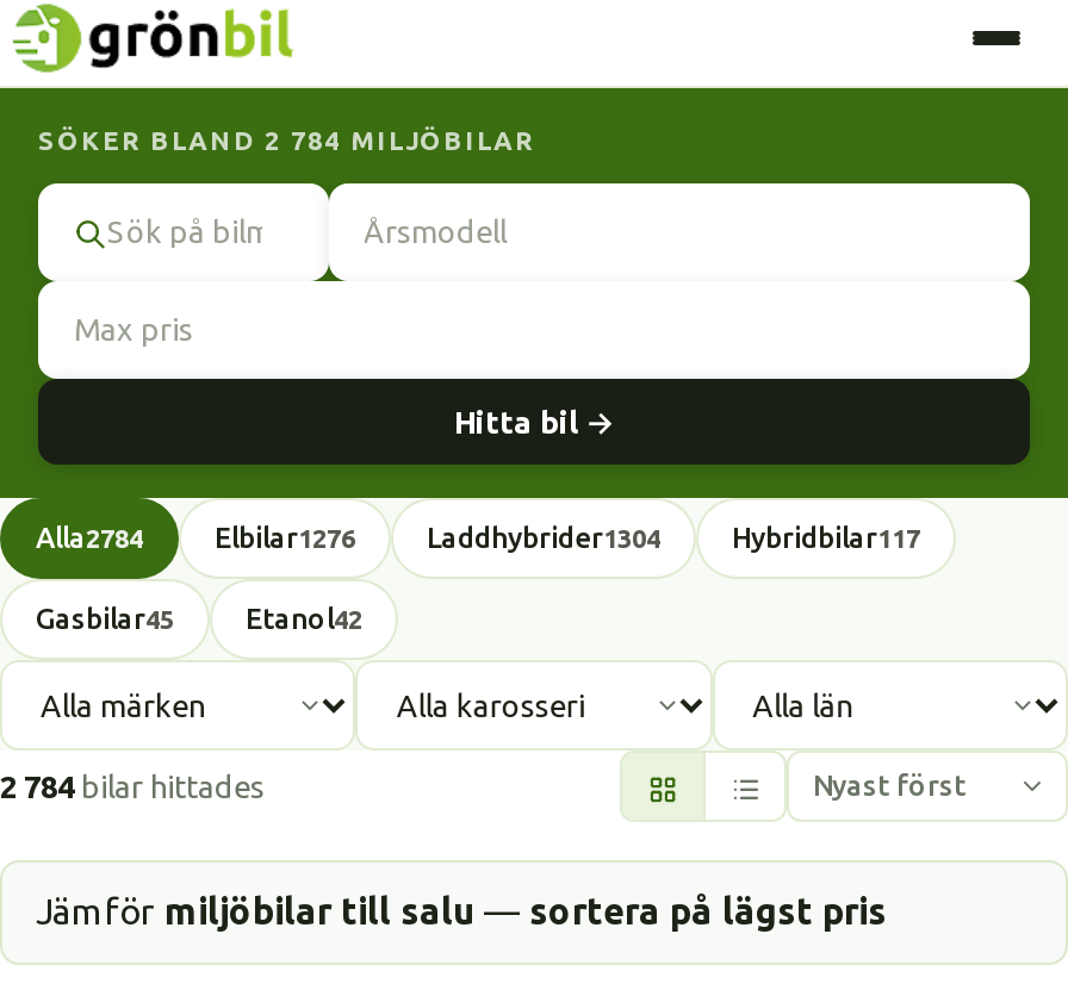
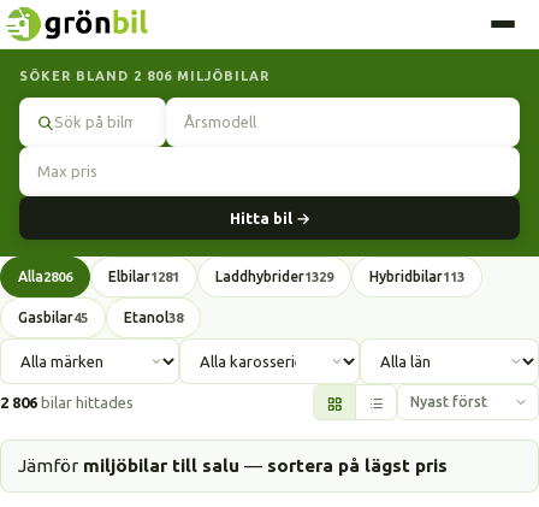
[38,126,534,155] SÖKER BLAND 2 784 MILJÖBILAR -> [19,69,269,83] SÖKER BLAND 2 806 MILJÖBILAR
[36,522,143,553] Alla2784 -> [18,269,72,284] Alla2806
[215,522,355,553] Elbilar1276 -> [108,269,179,284] Elbilar1281
[427,522,660,553] Laddhybrider1304 -> [215,269,333,284] Laddhybrider1329
[732,522,920,553] Hybridbilar117 -> [369,269,464,284] Hybridbilar113
[246,603,362,634] Etanol 42 -> [124,309,183,325] Etanol 38
[0,768,265,802] 2 784 bilar hittades -> [0,393,134,410] 2 806 bilar hittades

